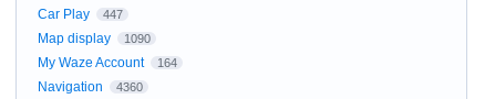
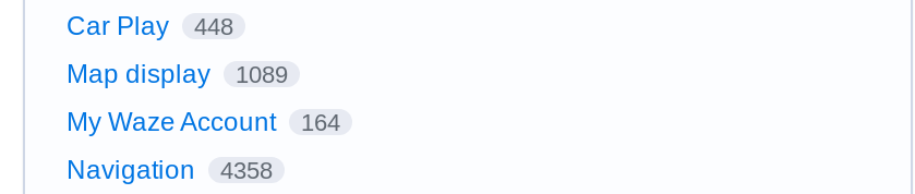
[38,6,122,22] Car Play 447 -> [67,10,233,41] Car Play 448
[38,30,150,46] Map display 1090 -> [67,58,288,89] Map display 1089
[38,79,142,94] Navigation 4360 -> [67,154,273,185] Navigation 4358

